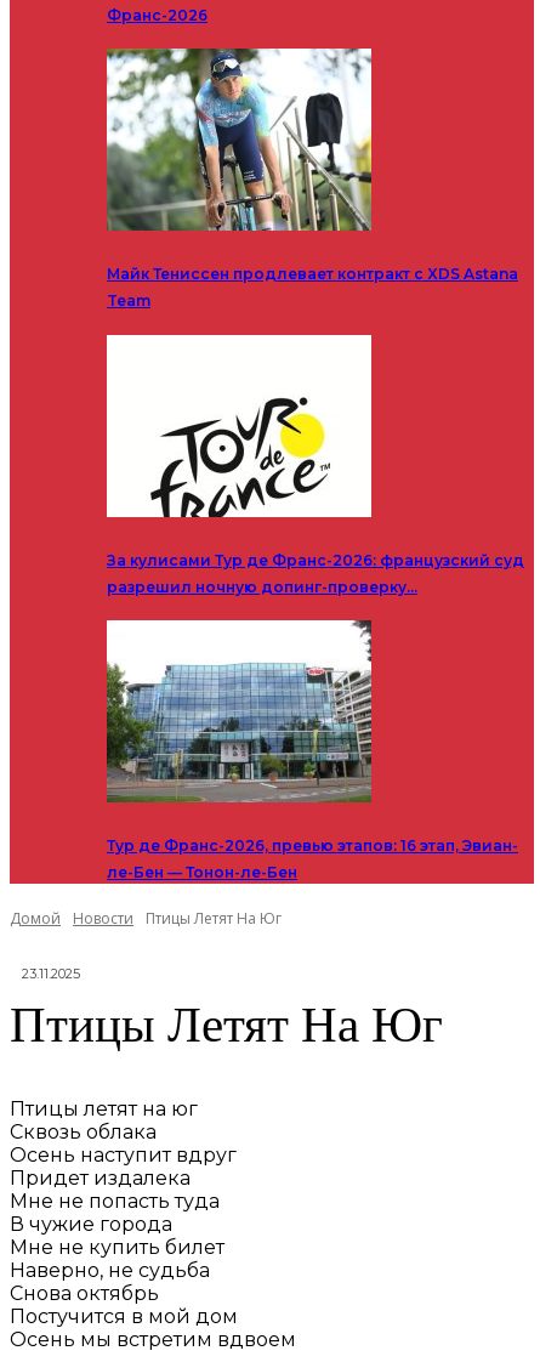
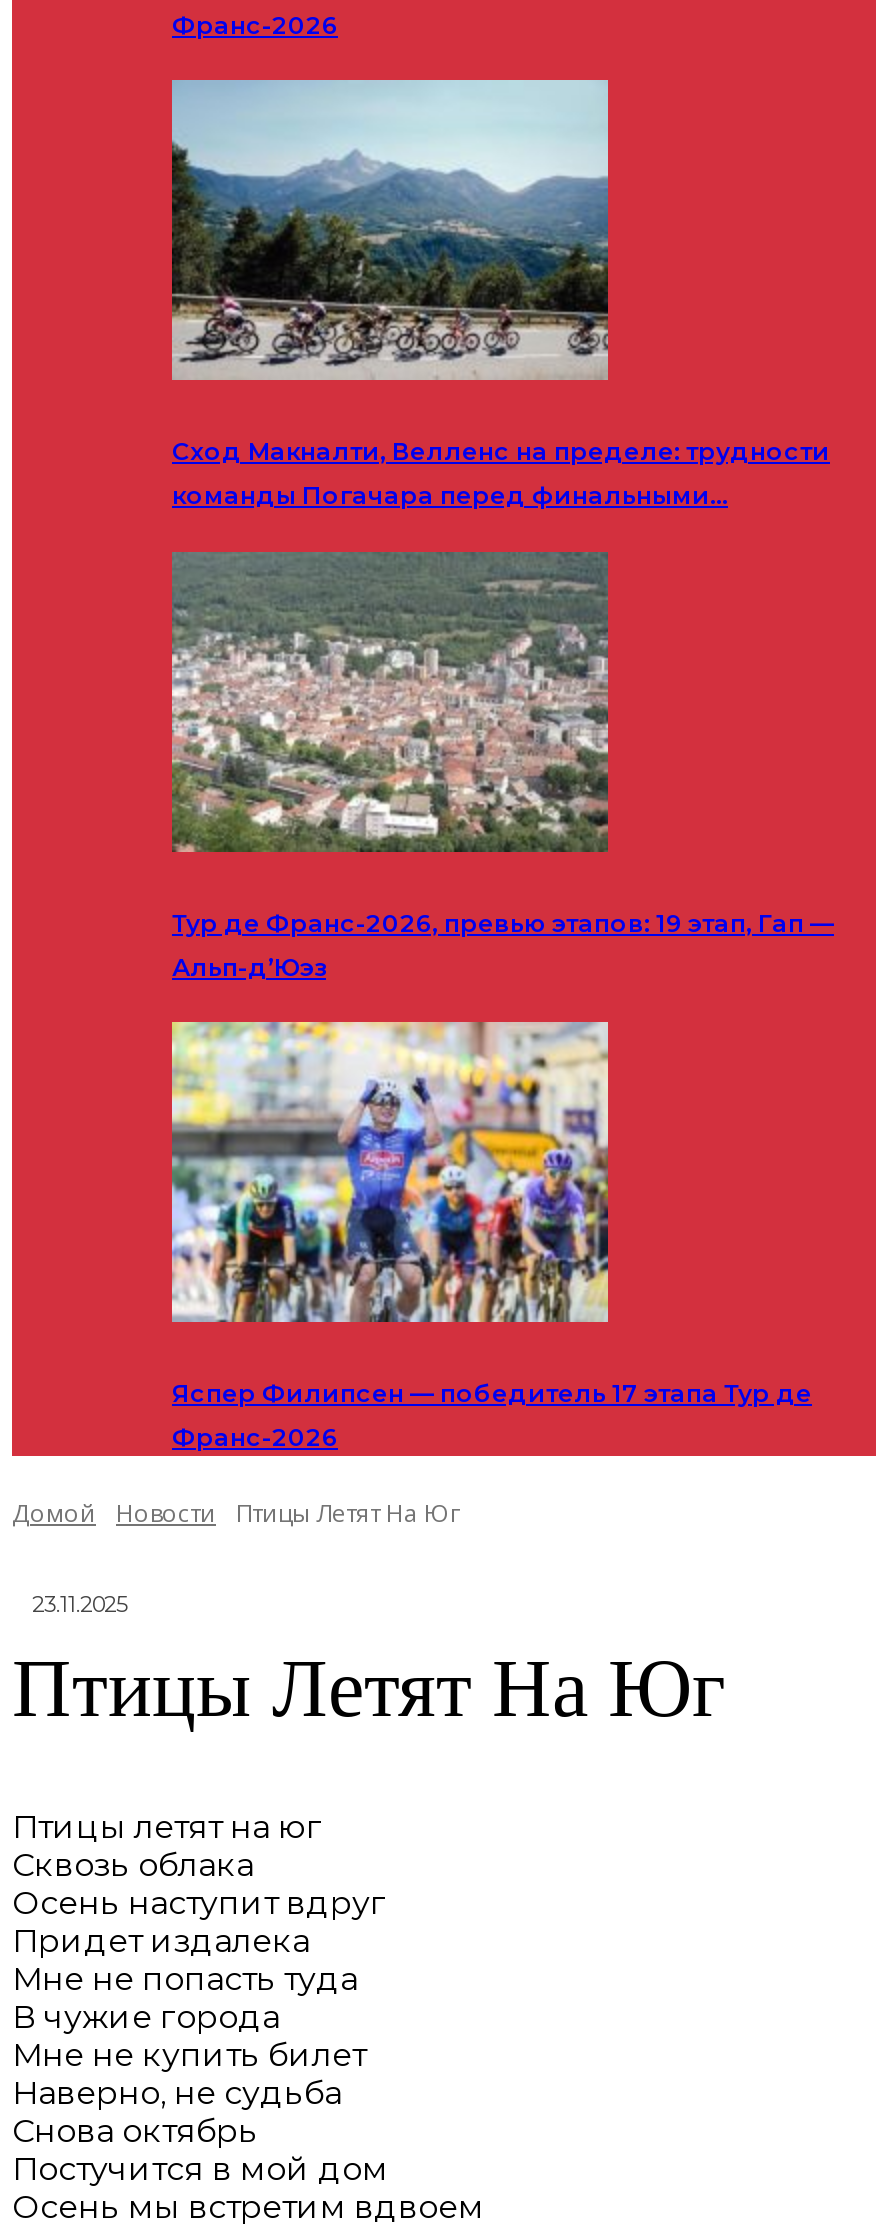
[106,47,518,283] [image] | Майк Тениссен продлевает контракт с XDS Astana -> [170,78,830,466] [image] | Сход Макналти, Велленс на пределе: трудности
[107,292,150,310] Team -> [172,480,728,510] команды Погачара перед финальными…
[106,334,524,569] [image] | За кулисами Тур де Франс-2026: французский суд -> [170,550,834,937] [image] | Тур де Франс-2026, превью этапов: 19 этап, Гап —
[107,577,417,596] разрешил ночную допинг-проверку… -> [172,951,326,981] Альп-д’Юэз
[106,619,518,855] [image] | Тур де Франс-2026, превью этапов: 16 этап, Эвиан- -> [170,1020,812,1408] [image] | Яспер Филипсен — победитель 17 этапа Тур де
[107,863,297,881] ле-Бен — Тонон-ле-Бен -> [172,1422,338,1452] Франс-2026

